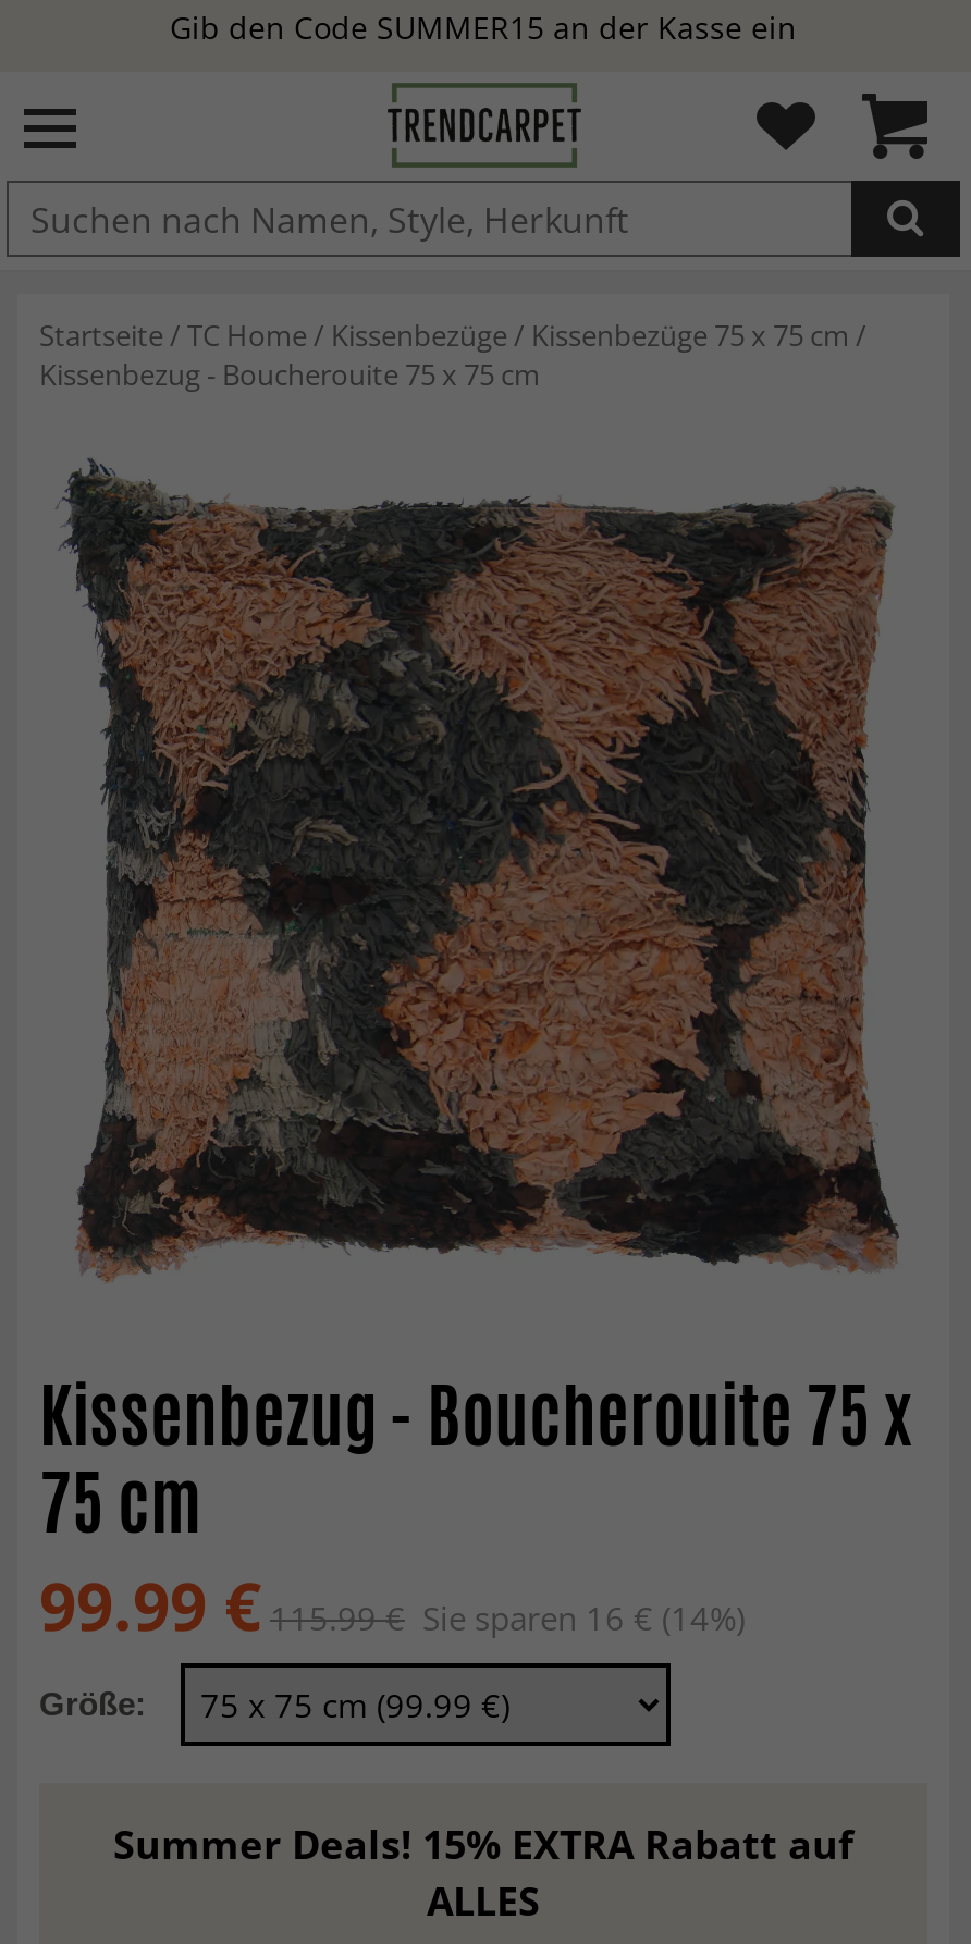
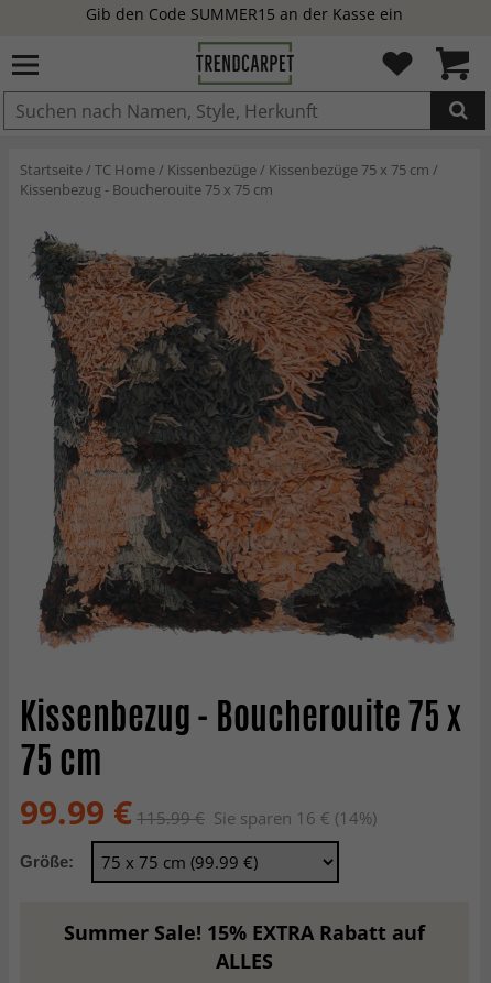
[113,1817,853,1869] Summer Deals! 15% EXTRA Rabatt auf -> [64,919,425,945] Summer Sale! 15% EXTRA Rabatt auf

